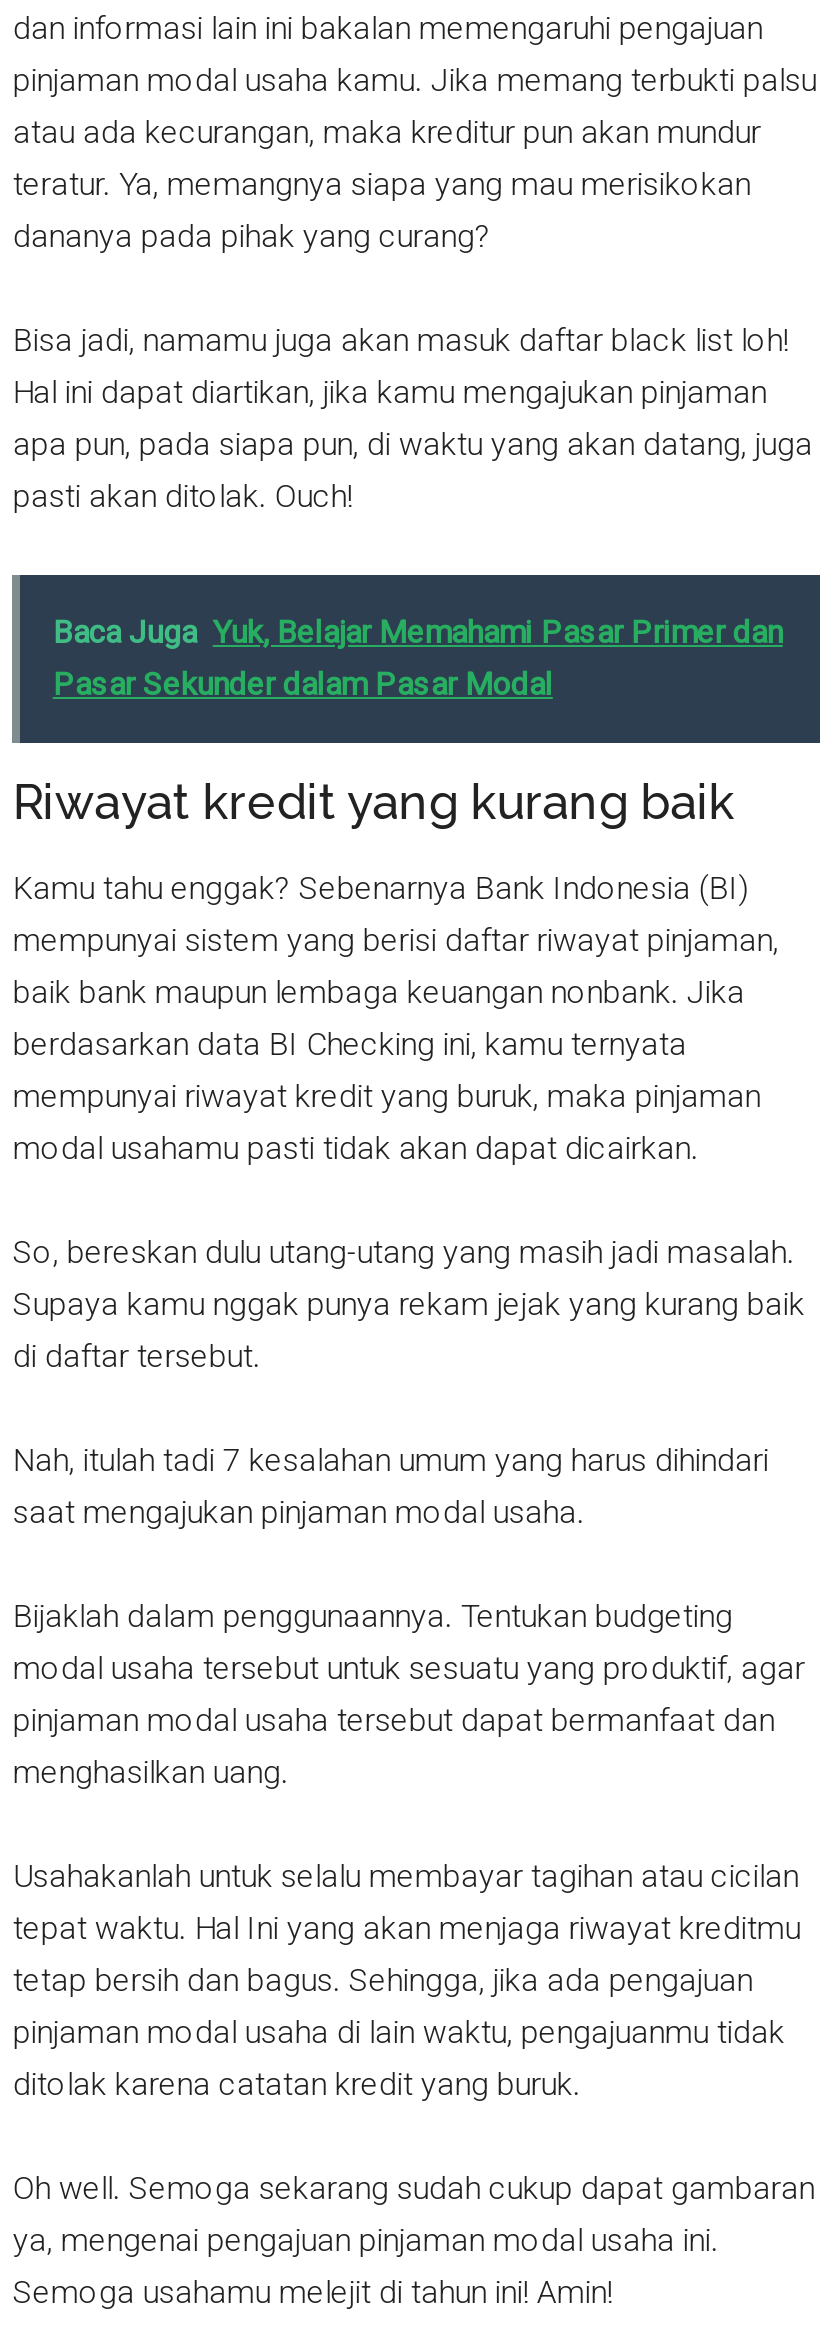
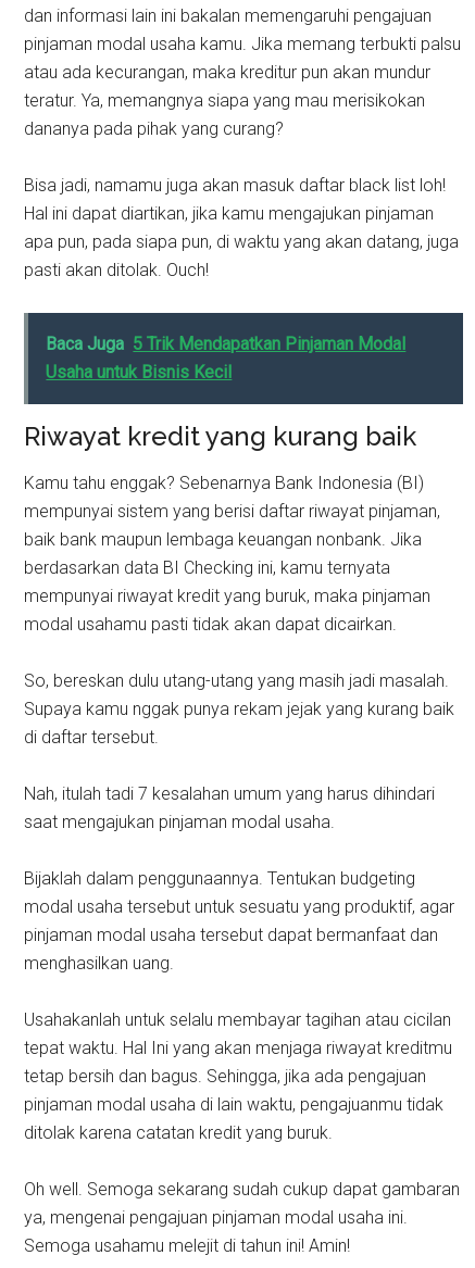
[53,613,783,703] Baca Juga Yuk, Belajar Memahami Pasar Primer dan | Pasar Sekunder dalam Pasar Modal -> [46,334,406,382] Baca Juga 5 Trik Mendapatkan Pinjaman Modal | Usaha untuk Bisnis Kecil

